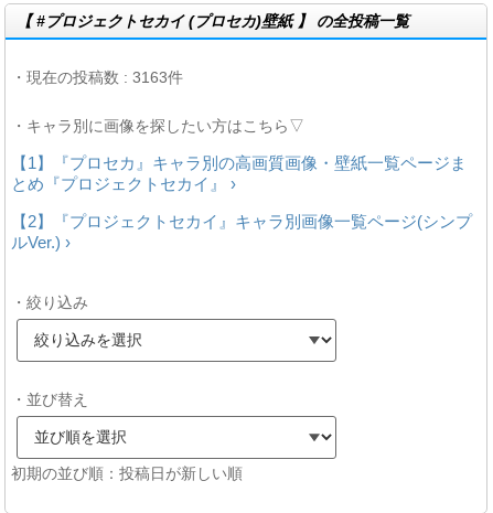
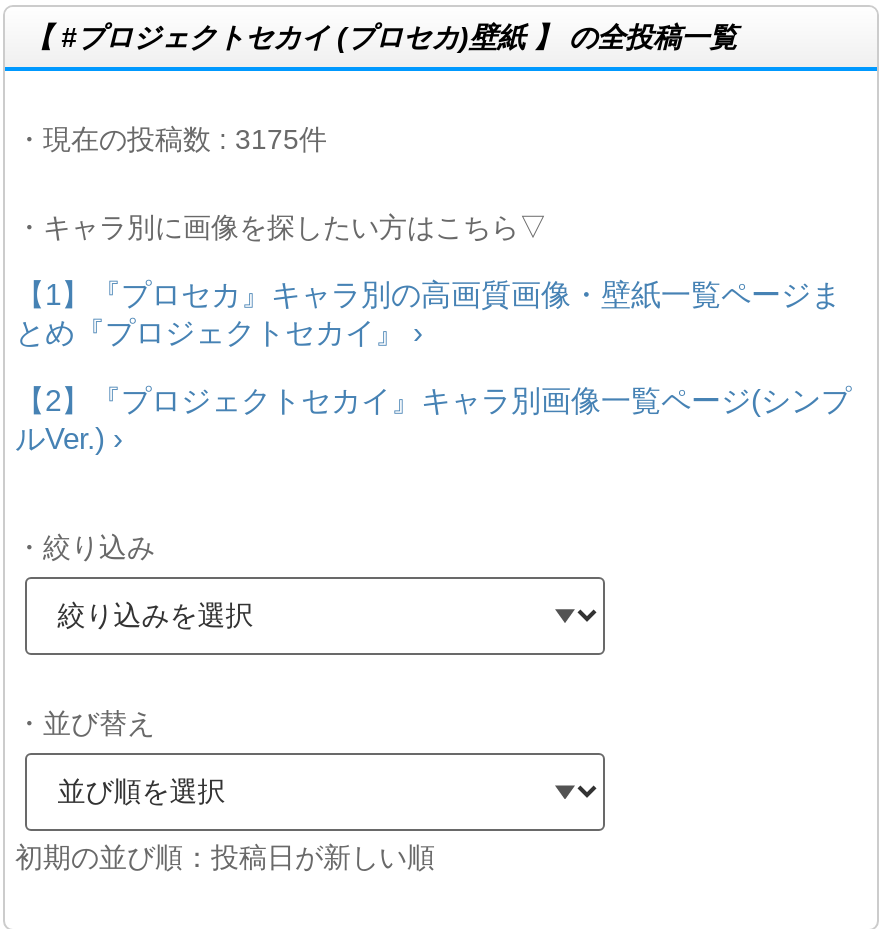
[11,68,183,86] ・現在の投稿数 : 3163件 -> [15,123,327,155] ・現在の投稿数 : 3175件

